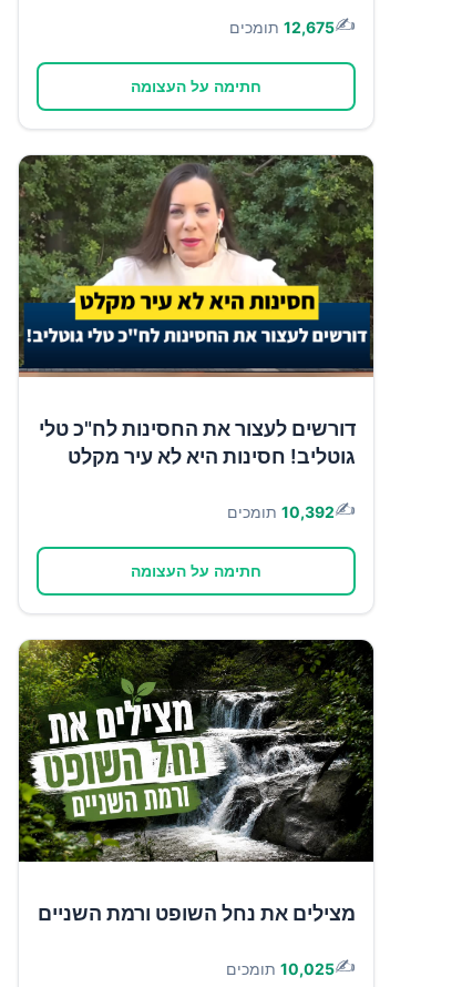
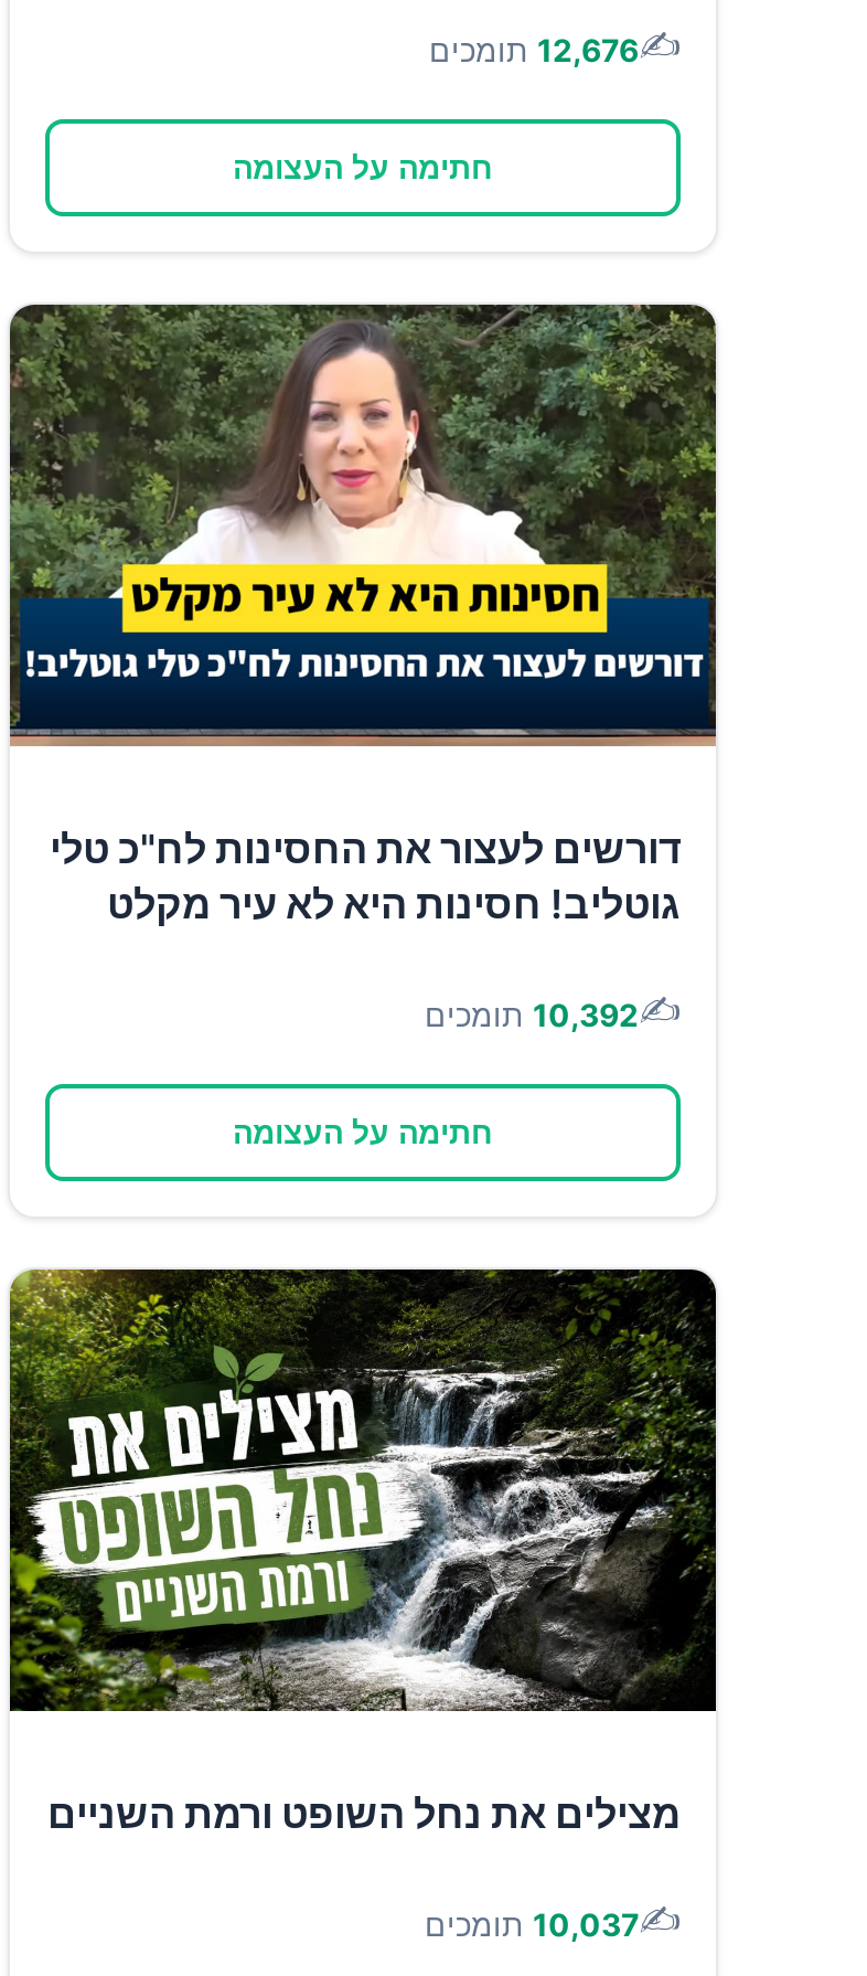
[229,17,335,36] 12,675 תומכים -> [429,30,639,67] 12,676 תומכים
[226,959,335,978] 10,025 תומכים -> [425,1904,639,1942] 10,037 תומכים

